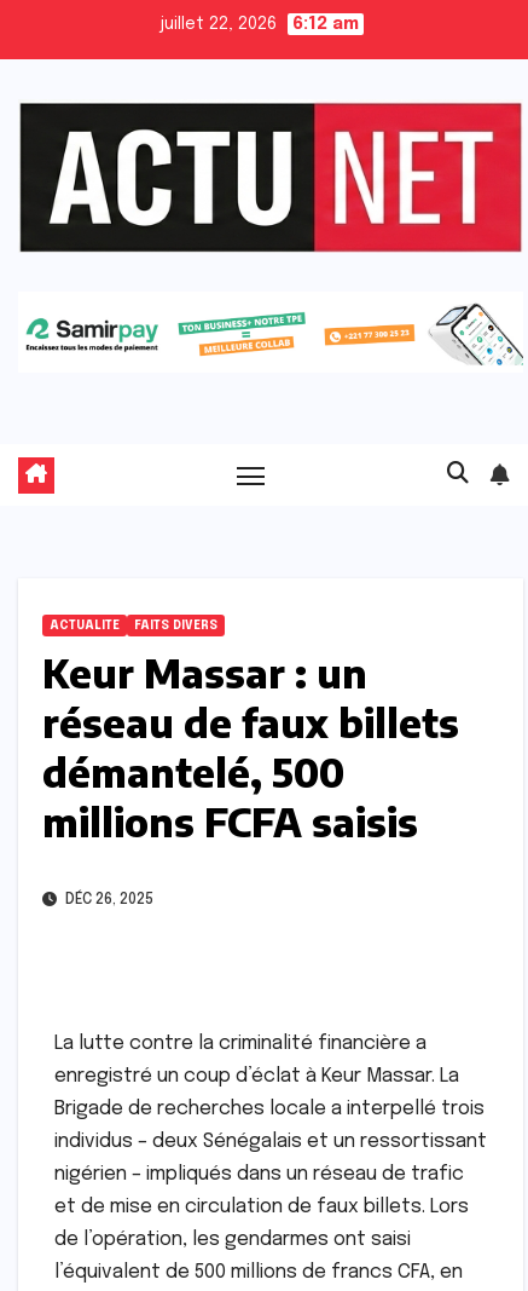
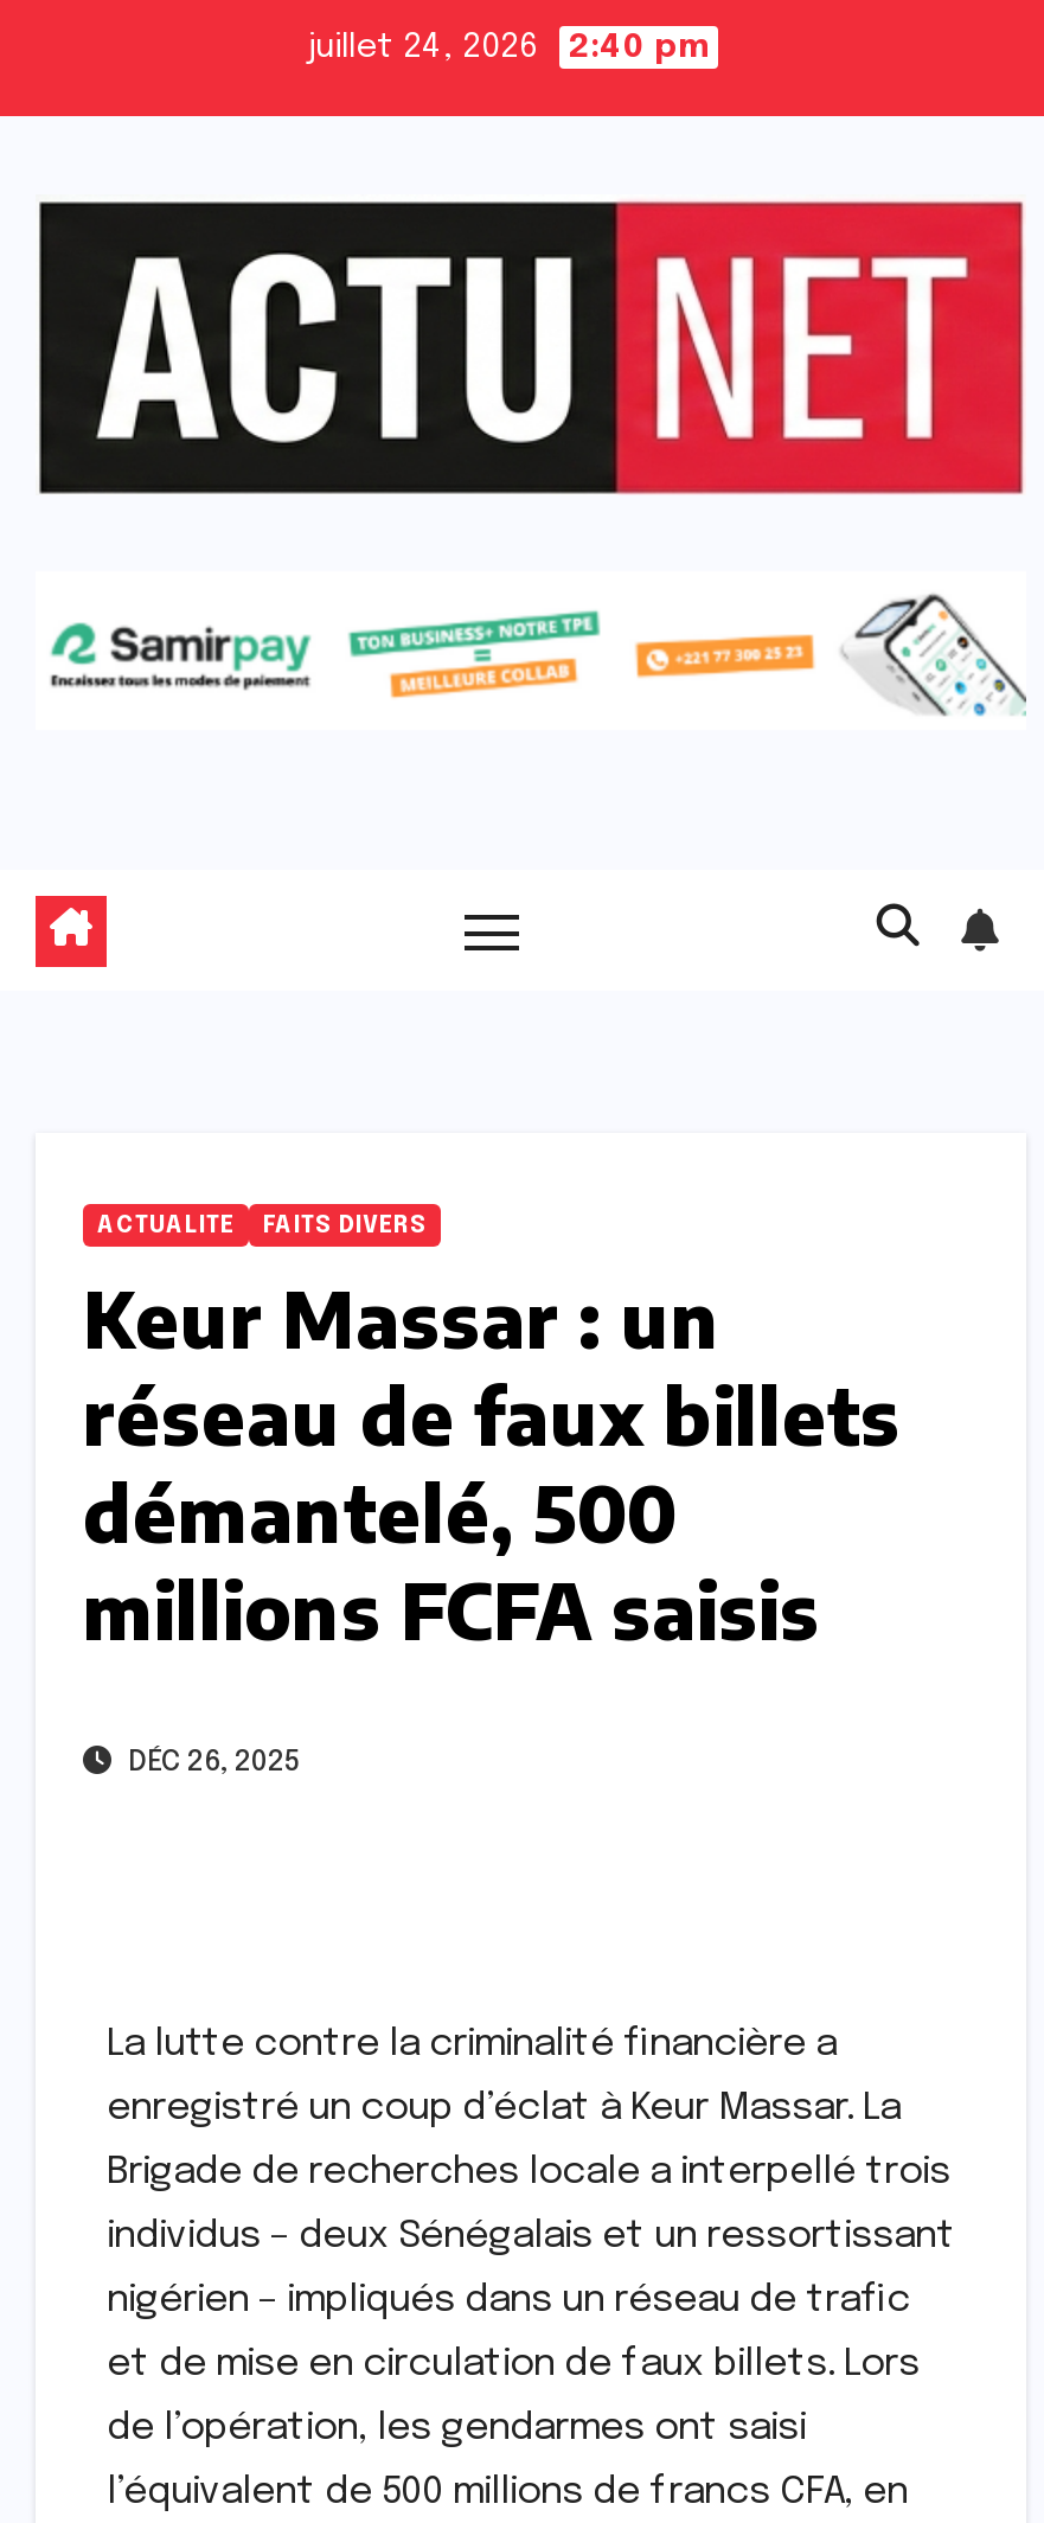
[160,16,358,33] juillet 22, 2026 | 6:12 am -> [308,31,709,64] juillet 24, 2026 | 2:40 pm

